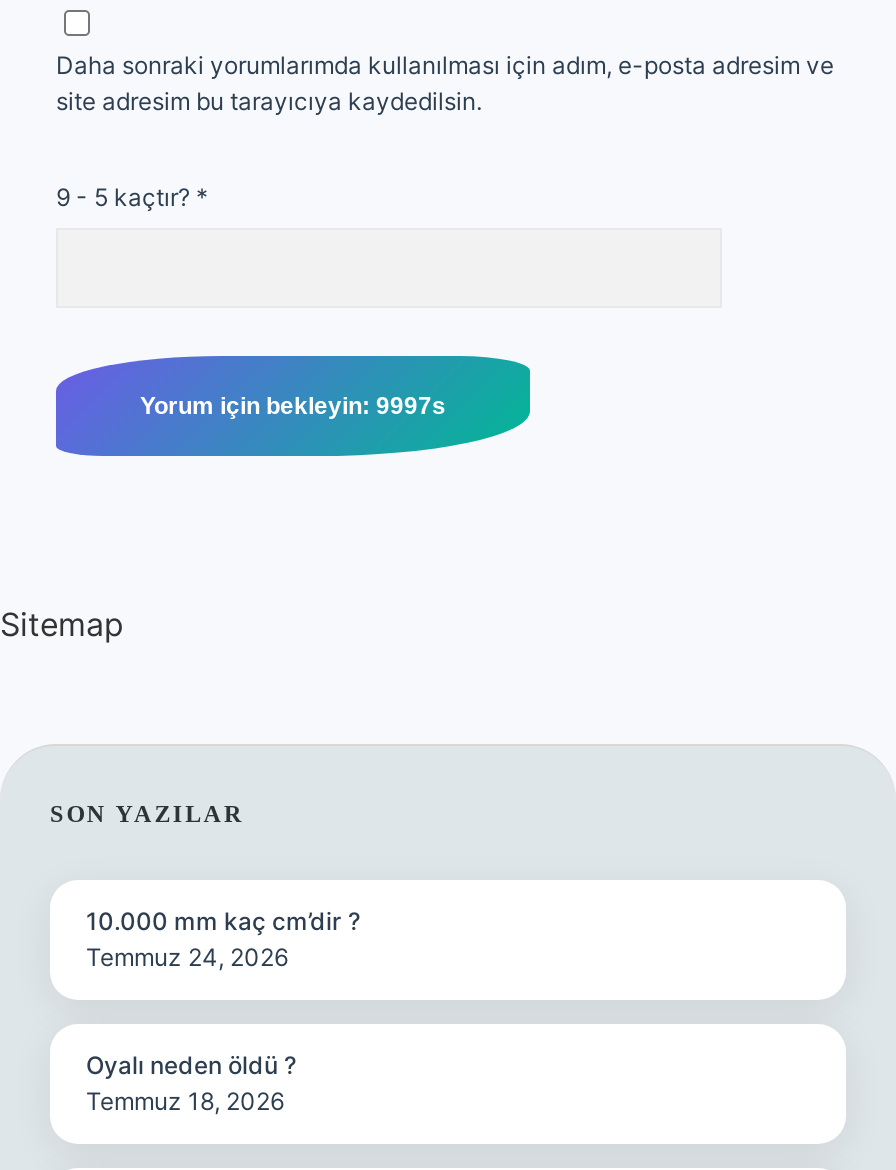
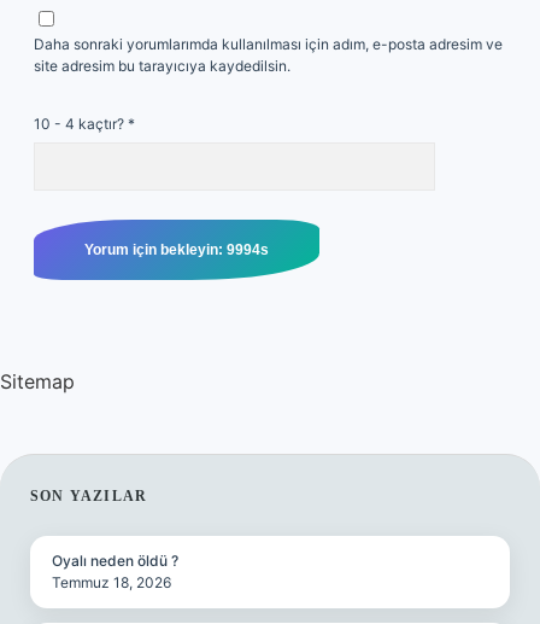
[56,182,208,212] 9 - 5 kaçtır? * -> [34,115,135,133] 10 - 4 kaçtır? *
[86,906,360,972] 10.000 mm kaç cm’dir ? | Temmuz 24, 2026 -> none

